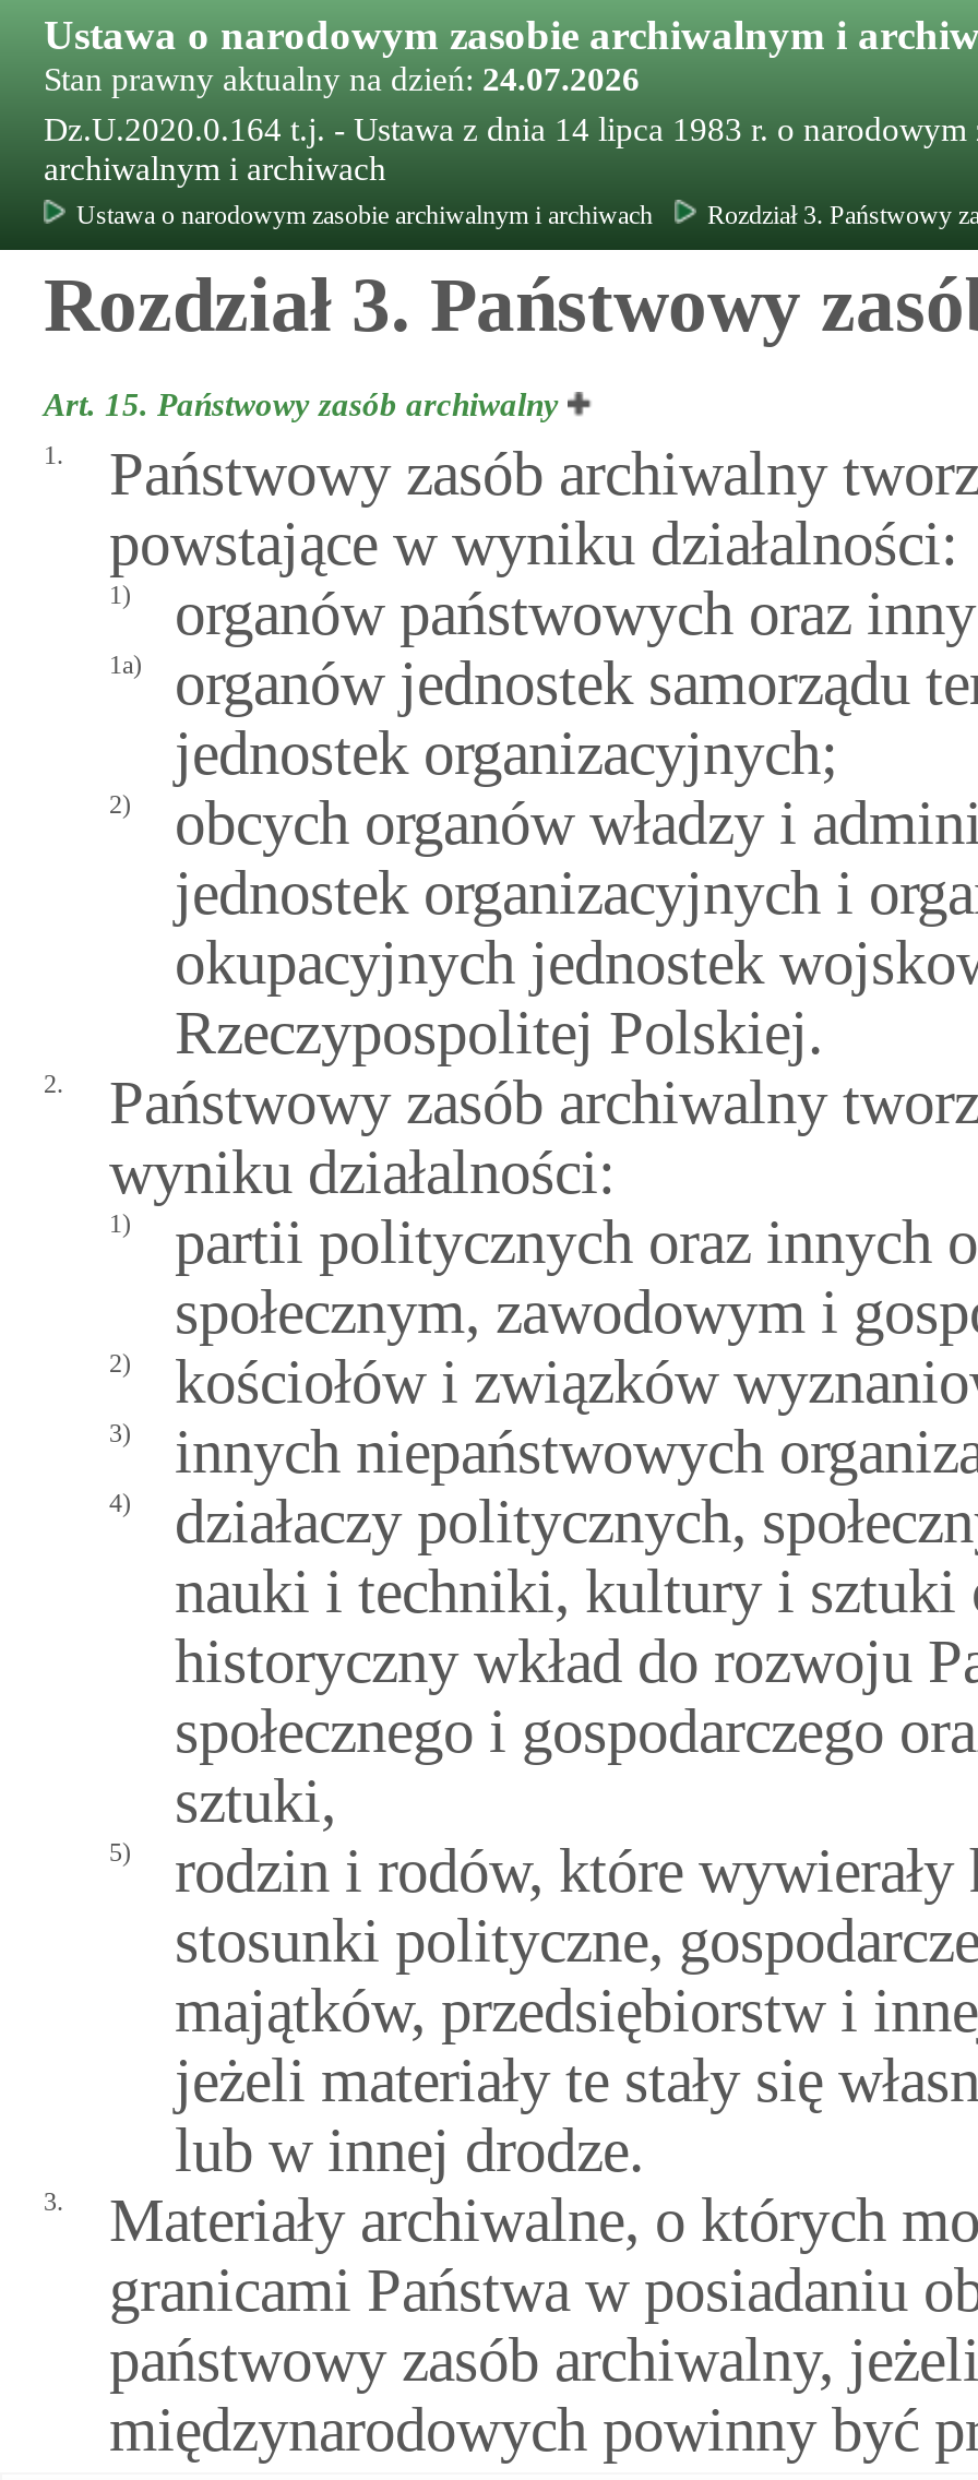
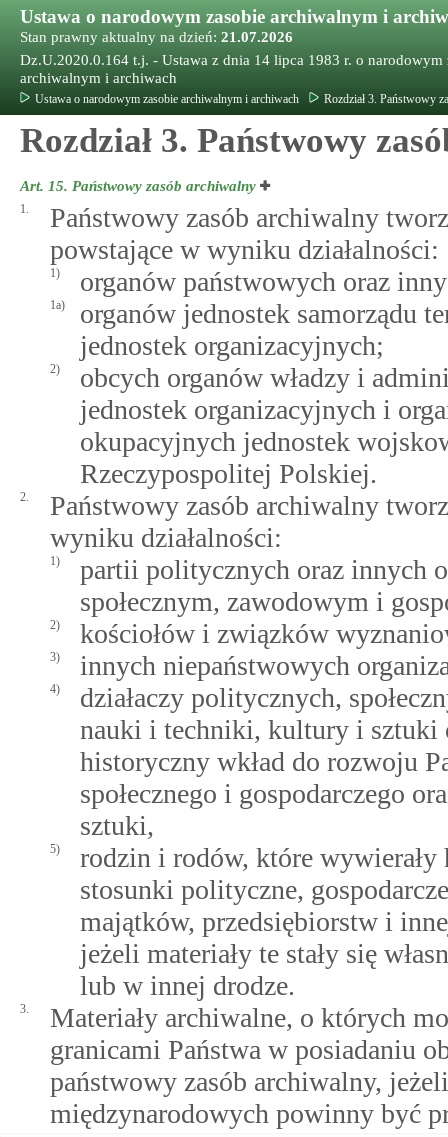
[44,60,640,97] Stan prawny aktualny na dzień: 24.07.2026 -> [20,28,293,45] Stan prawny aktualny na dzień: 21.07.2026

